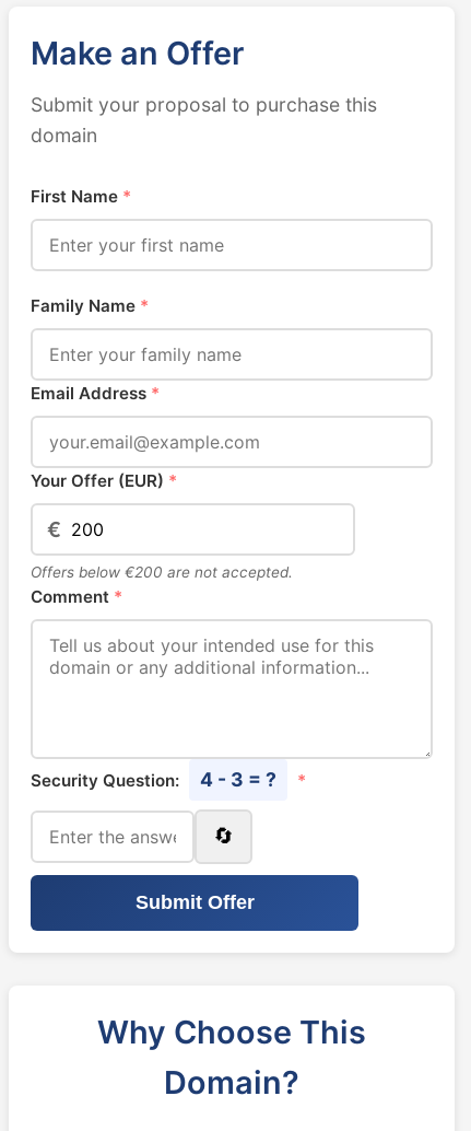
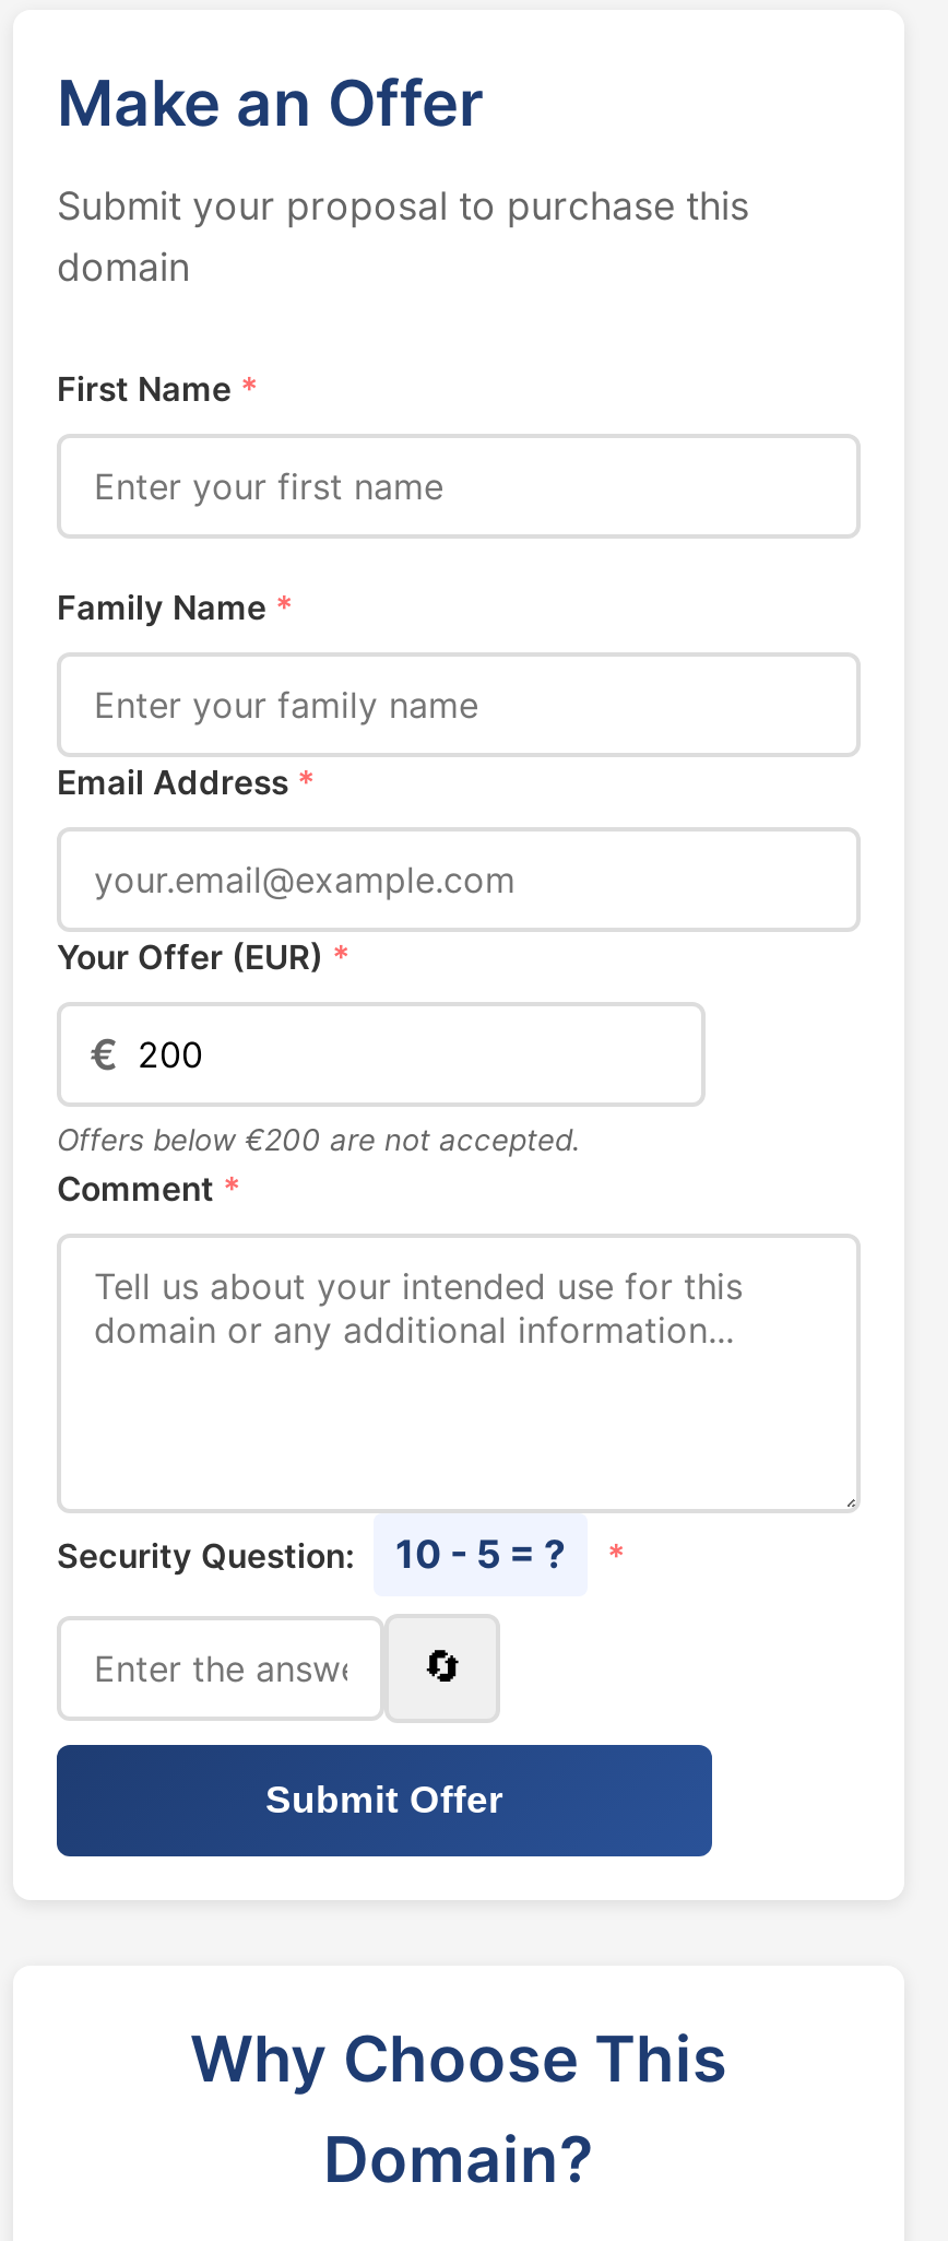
[200,768,276,791] 4 - 3 = ? -> [395,1531,566,1577] 10 - 5 = ?

